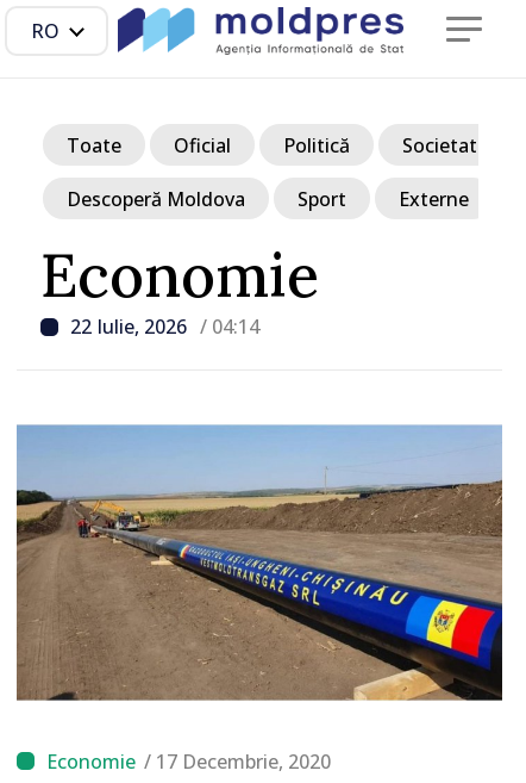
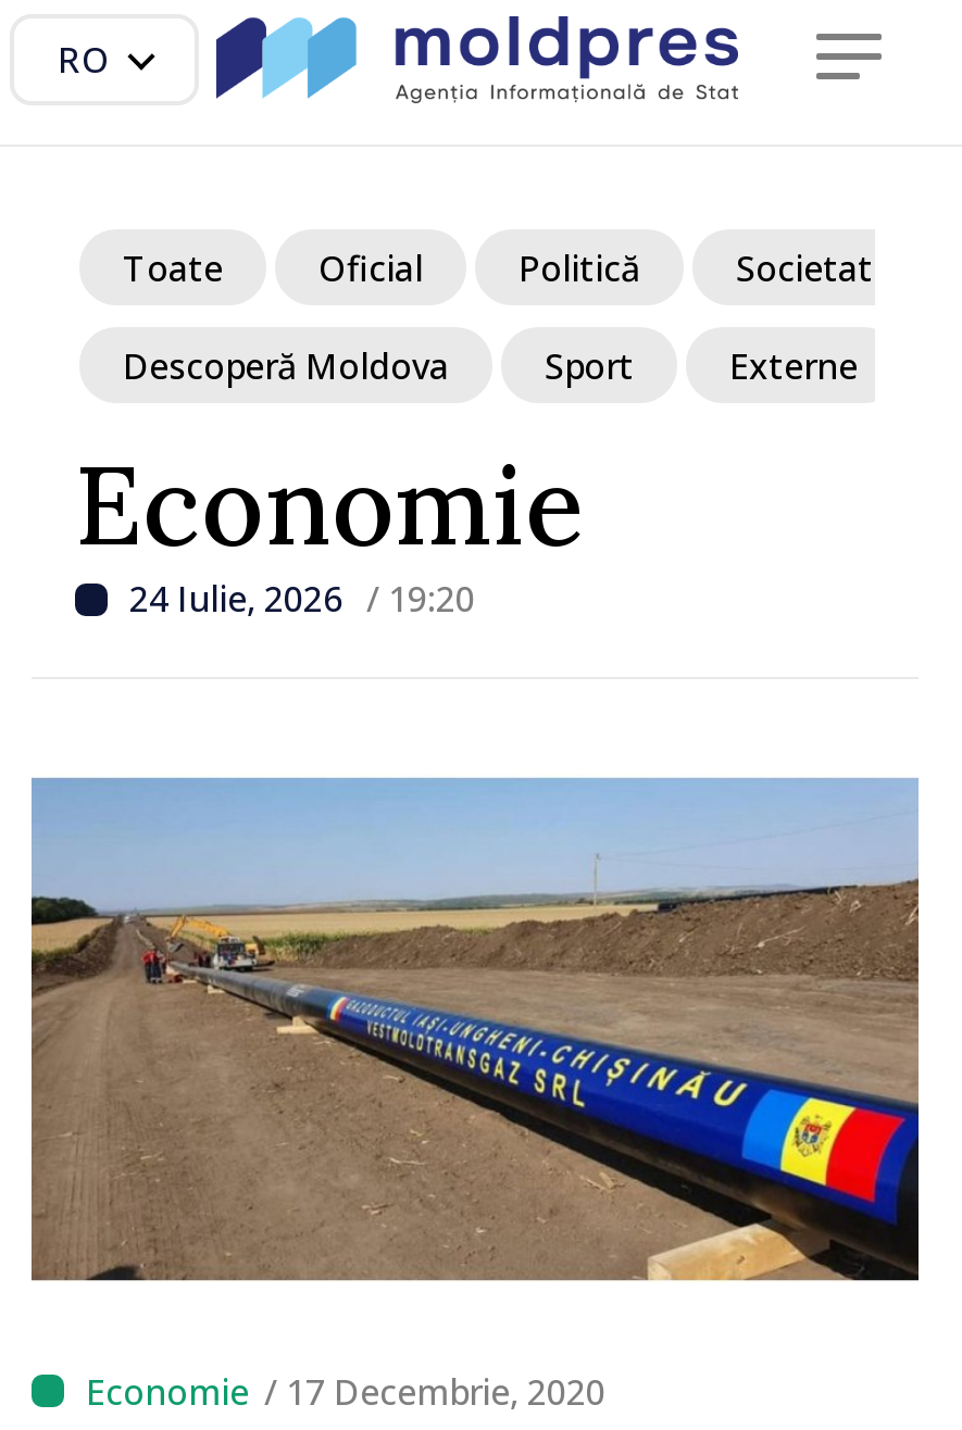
[70,313,259,340] 22 Iulie, 2026 / 04:14 -> [129,575,475,623] 24 Iulie, 2026 / 19:20

